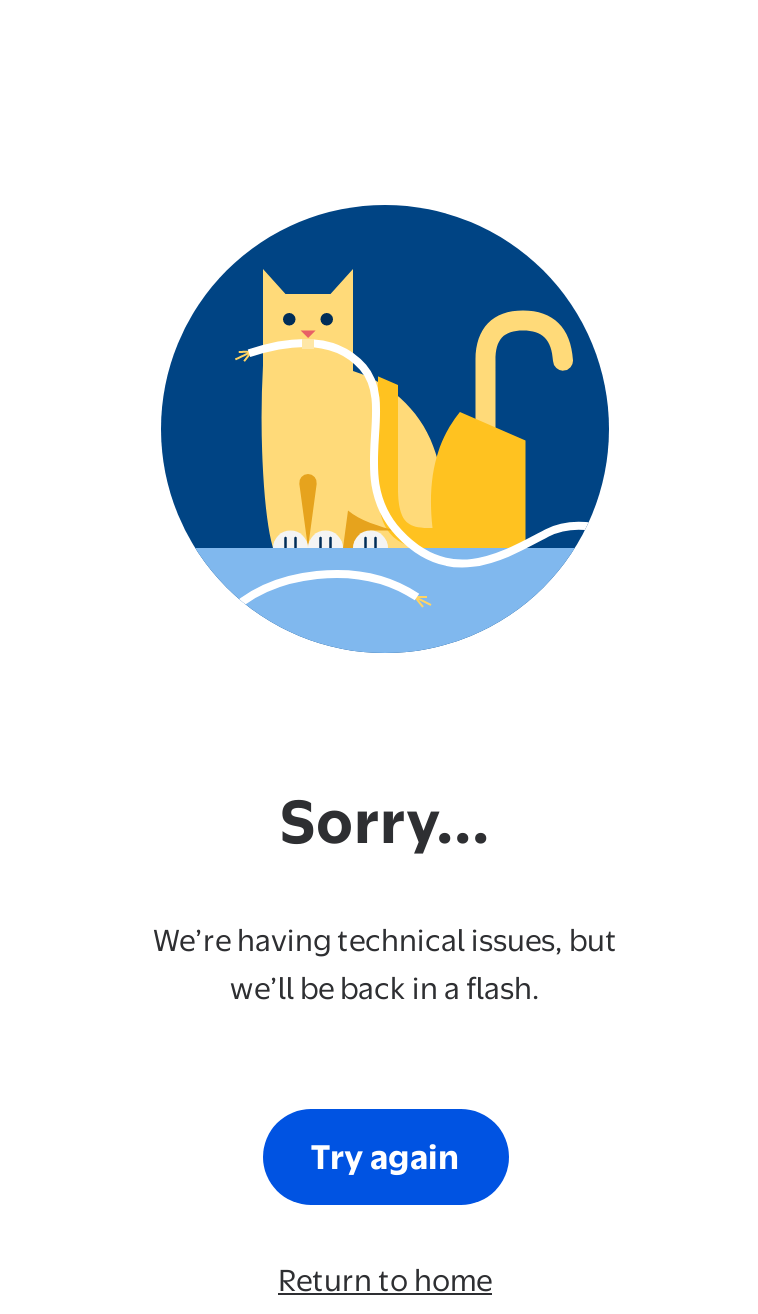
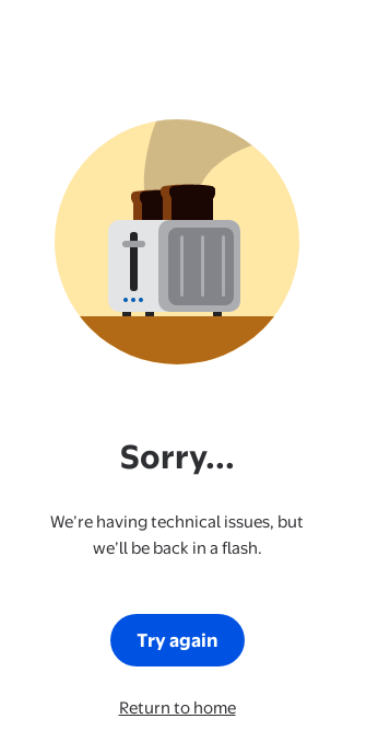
[159,203,611,655] [image] -> [55,119,299,366] [image]

